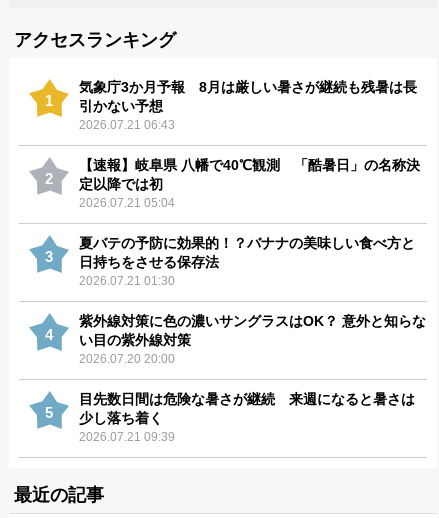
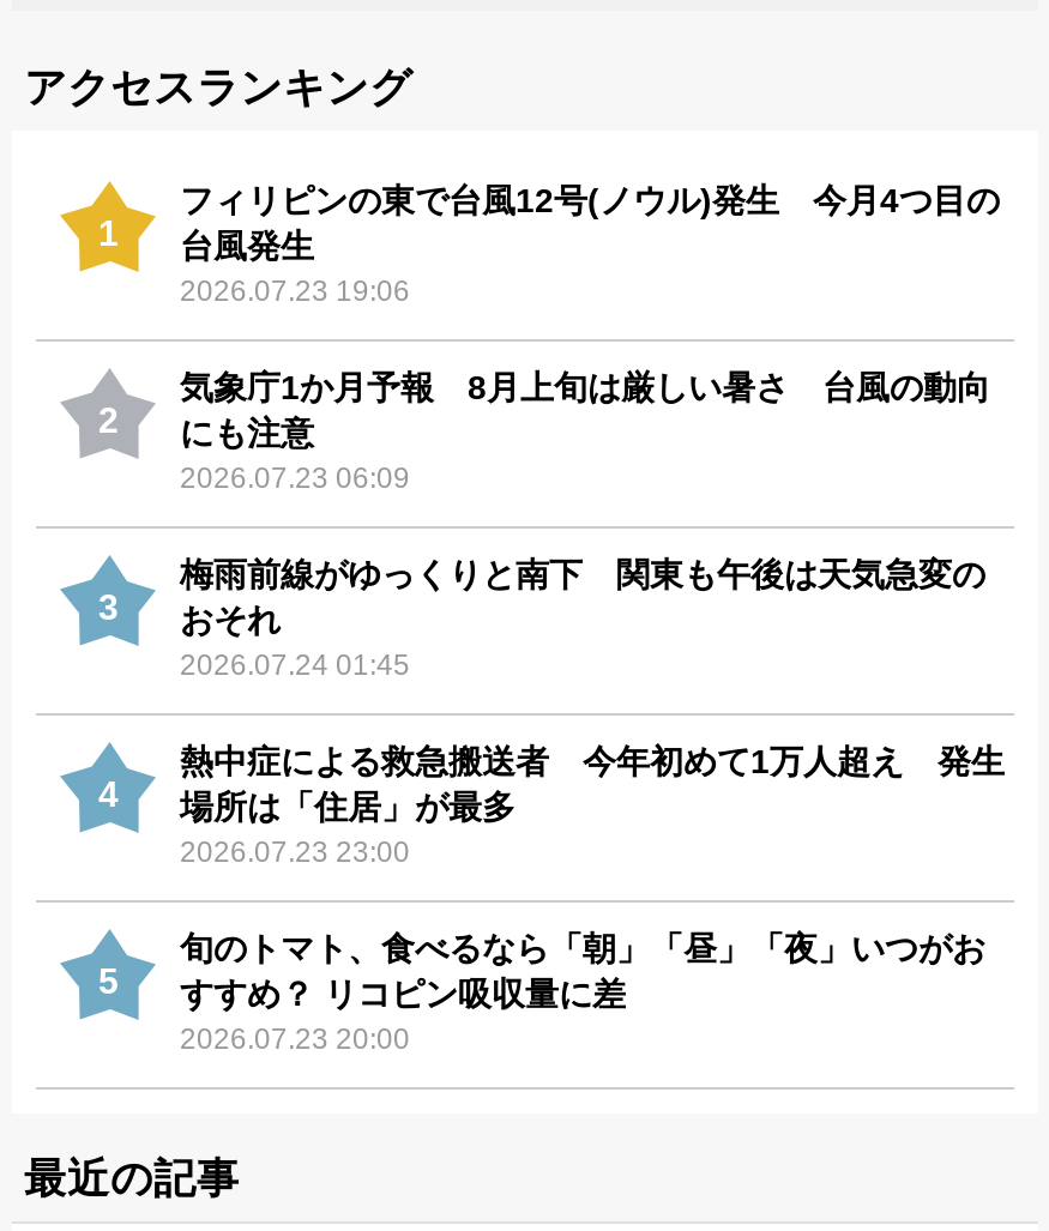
[79,78,417,131] 気象庁3か月予報 8月は厳しい暑さが継続も残暑は長 | 引かない予想 | 2026.07.21 06:43 -> [180,180,1000,307] フィリピンの東で台風12号(ノウル)発生 今月4つ目の | 台風発生 | 2026.07.23 19:06
[79,156,420,209] 【速報】岐阜県 八幡で40℃観測 「酷暑日」の名称決 | 定以降では初 | 2026.07.21 05:04 -> [180,367,990,494] 気象庁1か月予報 8月上旬は厳しい暑さ 台風の動向 | にも注意 | 2026.07.23 06:09
[79,234,415,287] 夏バテの予防に効果的！？バナナの美味しい食べ方と | 日持ちをさせる保存法 | 2026.07.21 01:30 -> [180,554,985,681] 梅雨前線がゆっくりと南下 関東も午後は天気急変の | おそれ | 2026.07.24 01:45
[79,312,426,365] 紫外線対策に色の濃いサングラスはOK？ 意外と知らな | い目の紫外線対策 | 2026.07.20 20:00 -> [180,741,1005,868] 熱中症による救急搬送者 今年初めて1万人超え 発生 | 場所は「住居」が最多 | 2026.07.23 23:00
[79,390,415,443] 目先数日間は危険な暑さが継続 来週になると暑さは | 少し落ち着く | 2026.07.21 09:39 -> [180,928,985,1055] 旬のトマト、食べるなら「朝」「昼」「夜」いつがお | すすめ？ リコピン吸収量に差 | 2026.07.23 20:00

